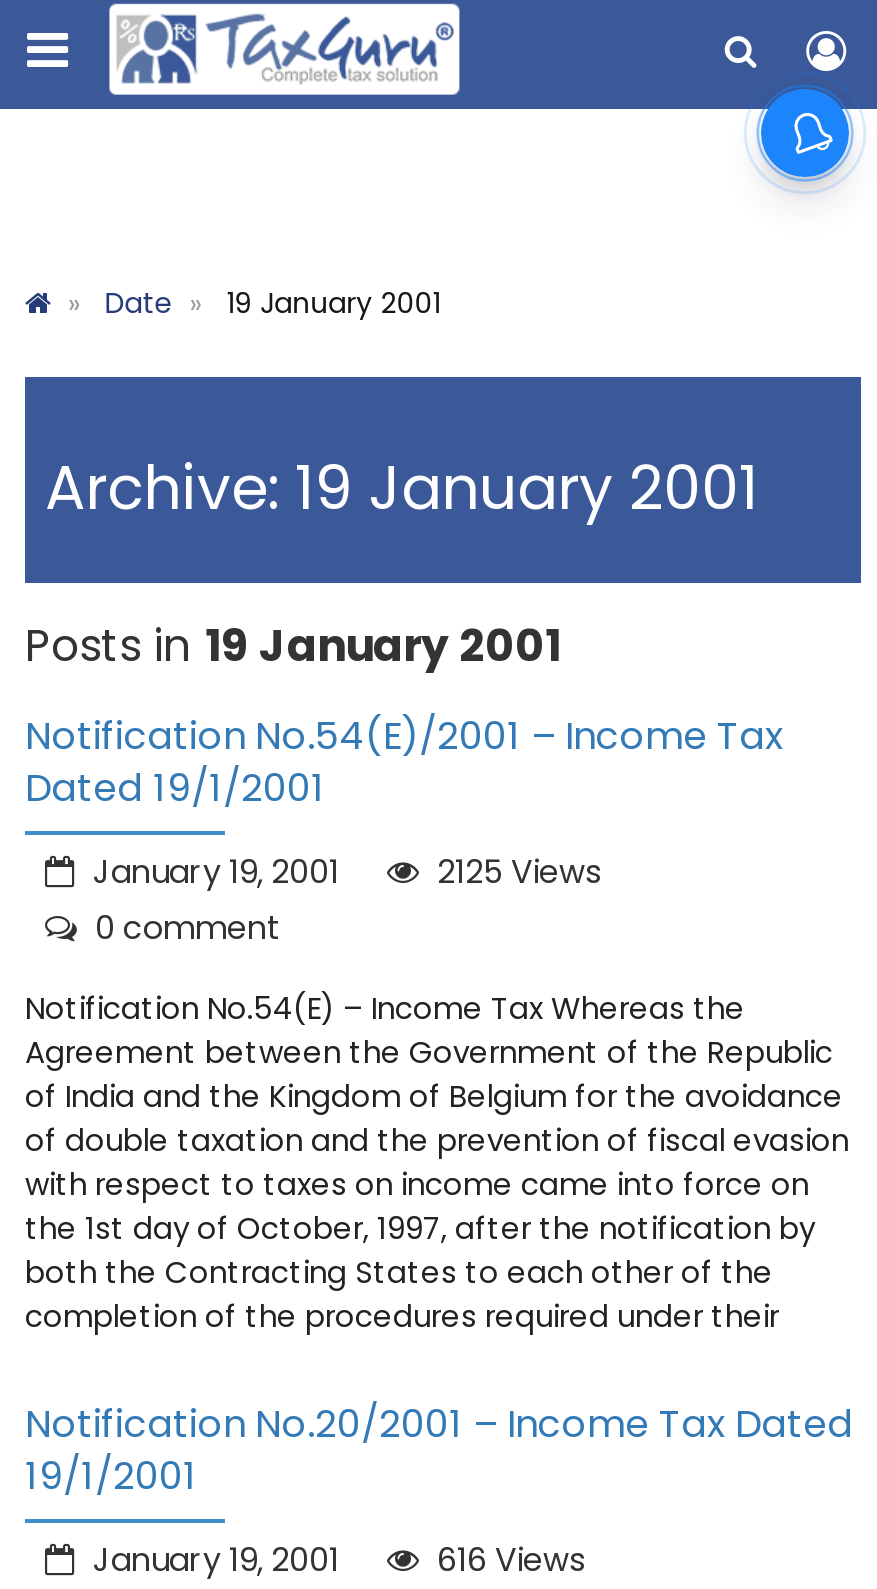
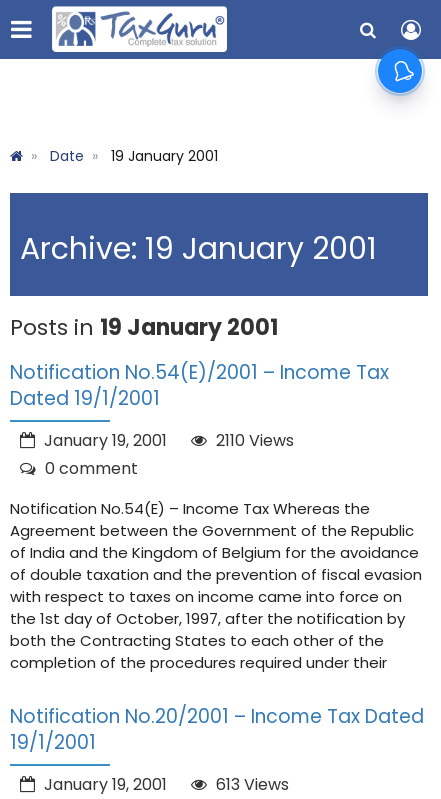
[85,849,601,895] January 19, 2001 2125 Views -> [40,429,294,452] January 19, 2001 2110 Views
[85,1537,585,1583] January 19, 2001 616 Views -> [40,773,289,796] January 19, 2001 613 Views

